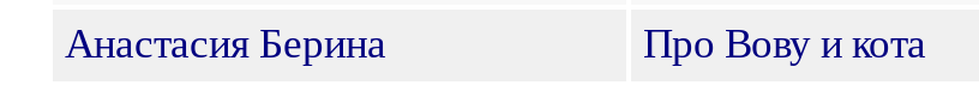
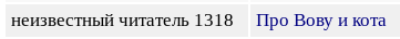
[65,22,386,67] Анастасия Берина -> [11,10,243,30] неизвестный читатель 1318

